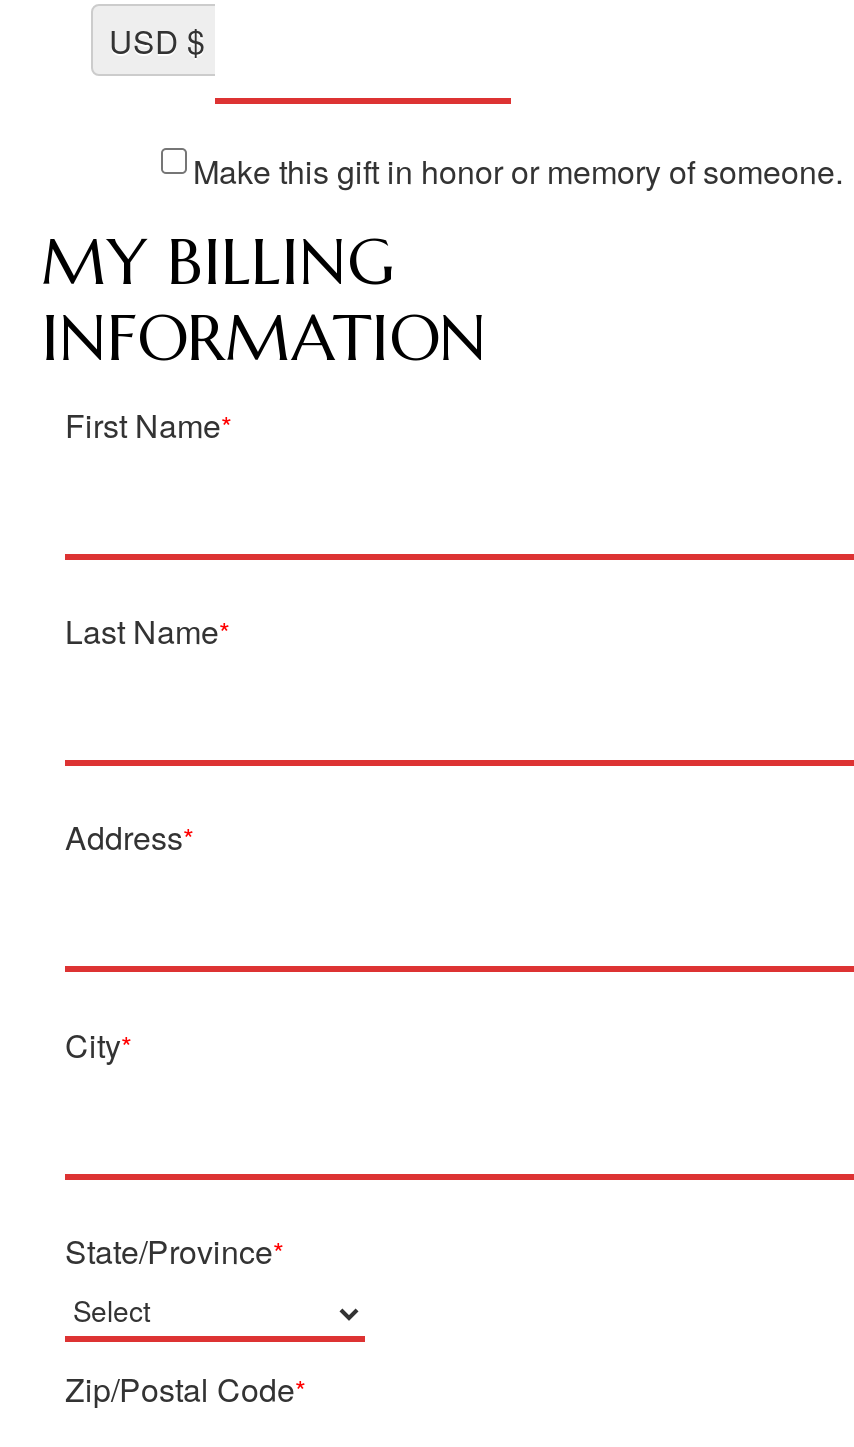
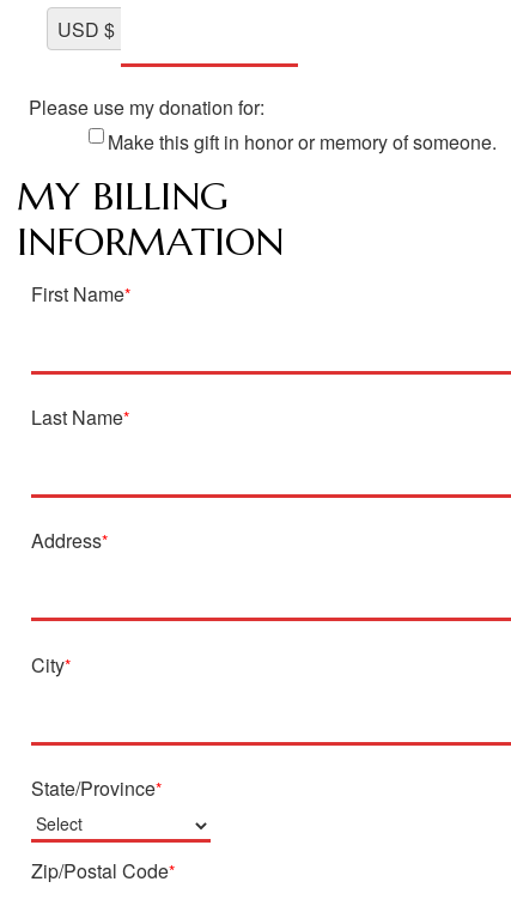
none -> [29,93,264,120] Please use my donation for:

